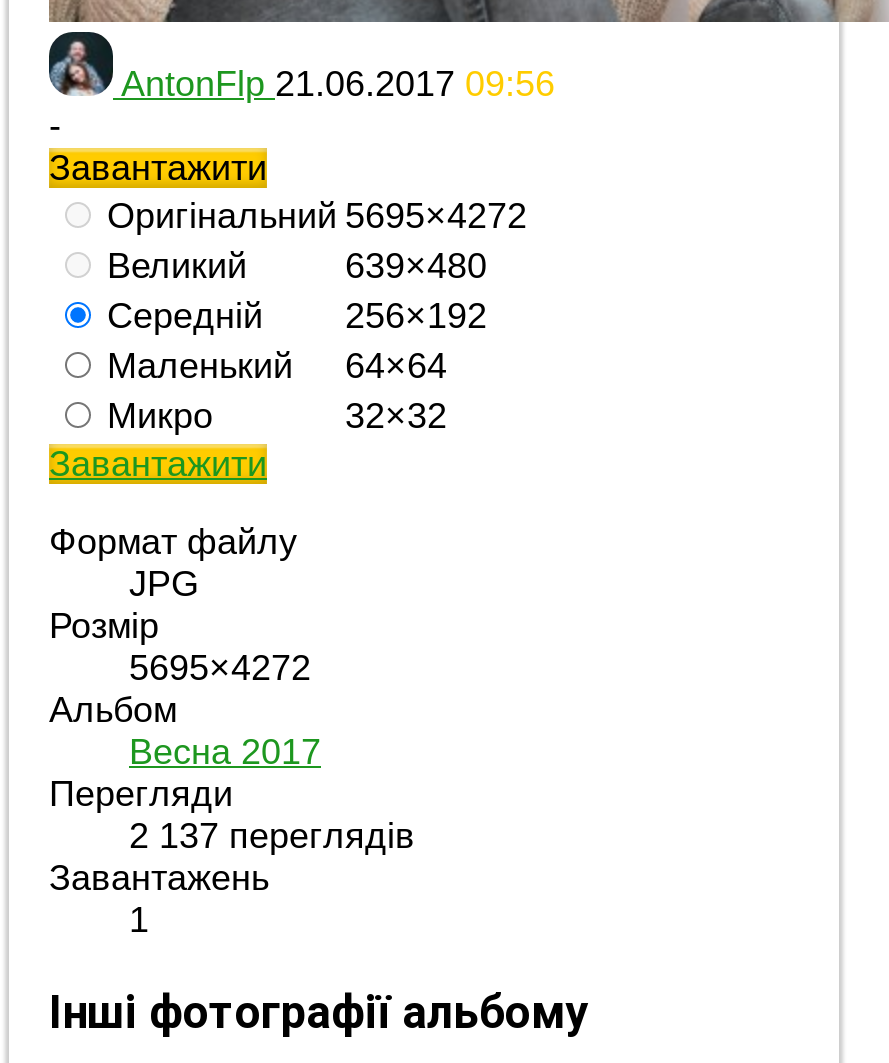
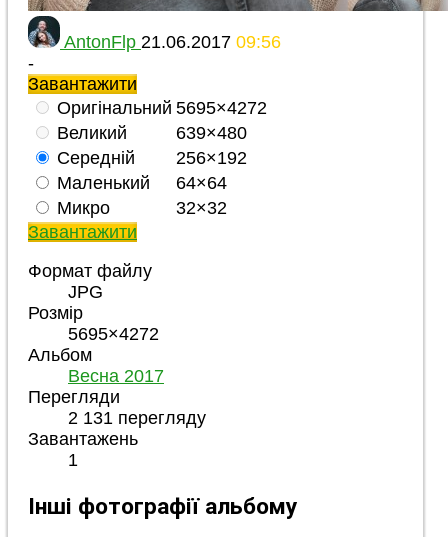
[129,815,415,855] 2 137 переглядів -> [68,408,206,428] 2 131 перегляду

